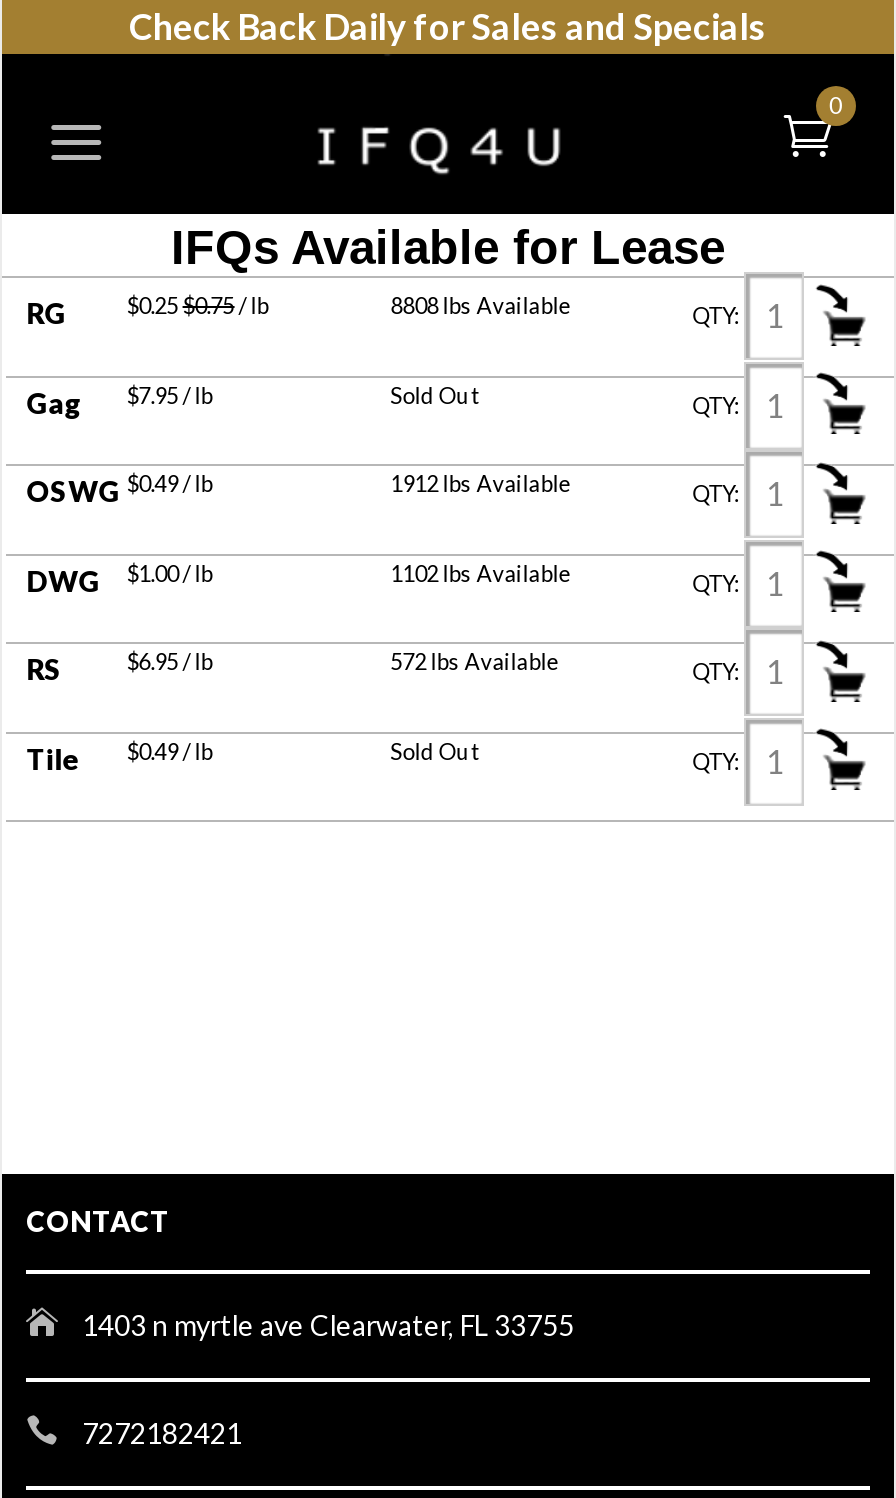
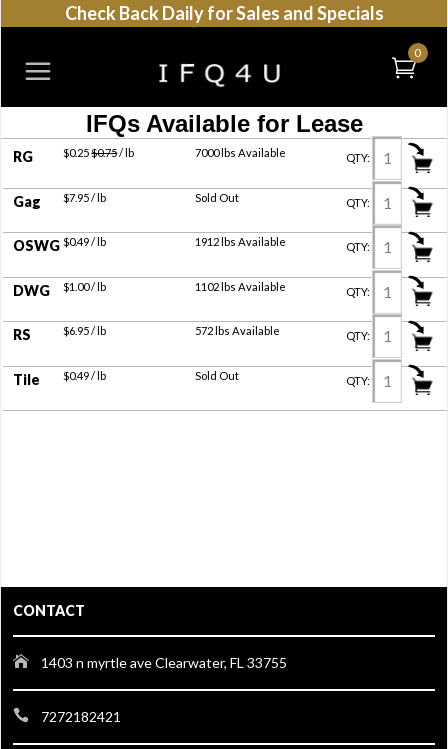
[391,292,573,318] 8808 lbs Available -> [195,146,286,159] 7000 lbs Available

